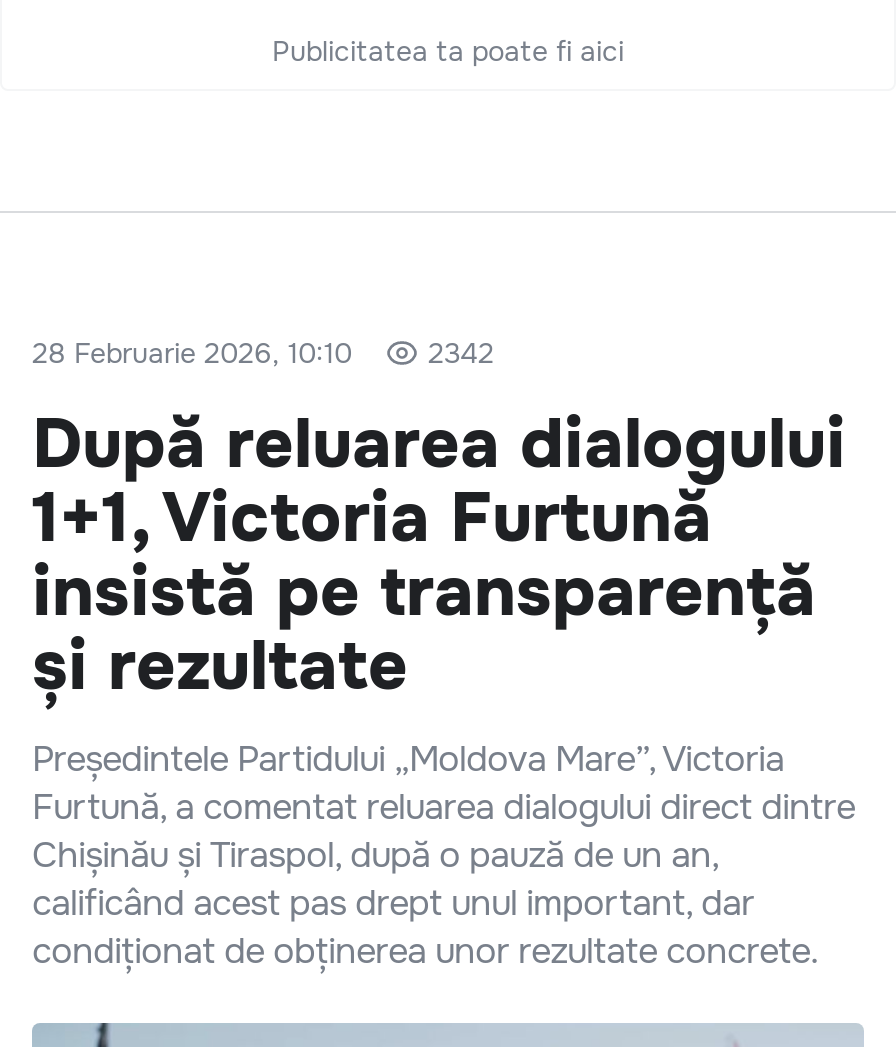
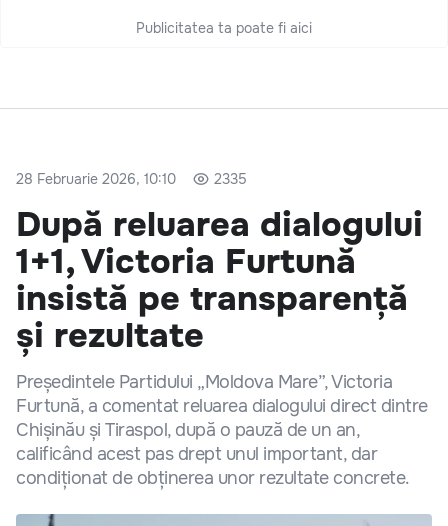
[428,335,494,371] 2342 -> [214,170,247,188] 2335

